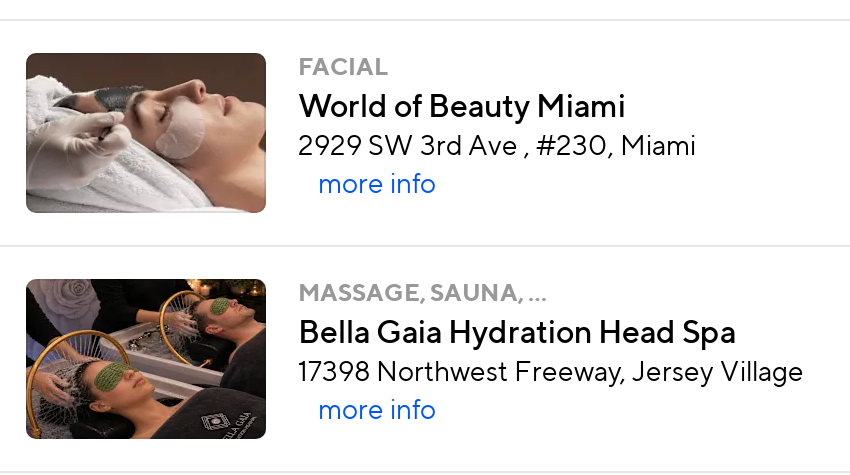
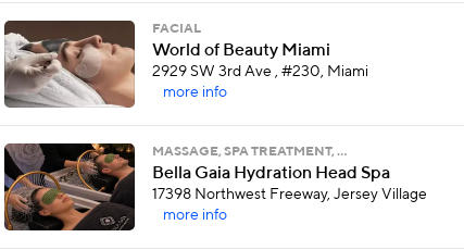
[298,283,546,307] MASSAGE, SAUNA, … -> [152,146,347,159] MASSAGE, SPA TREATMENT, …

